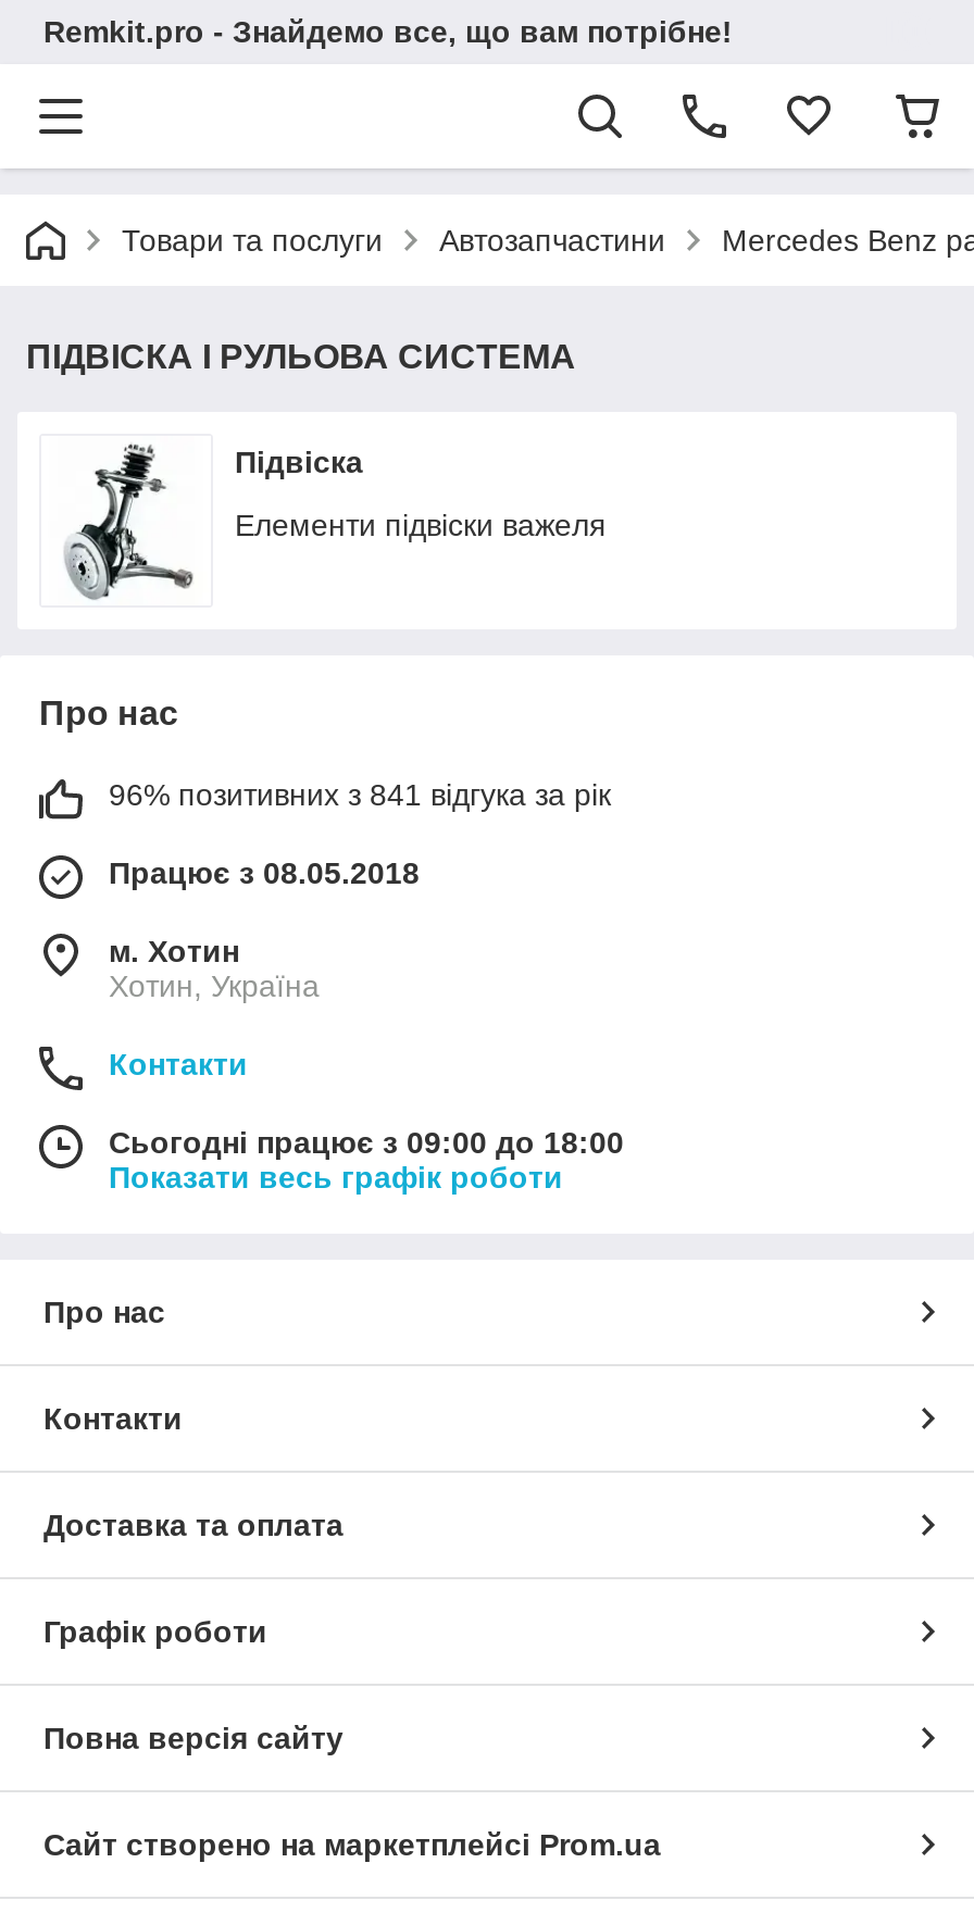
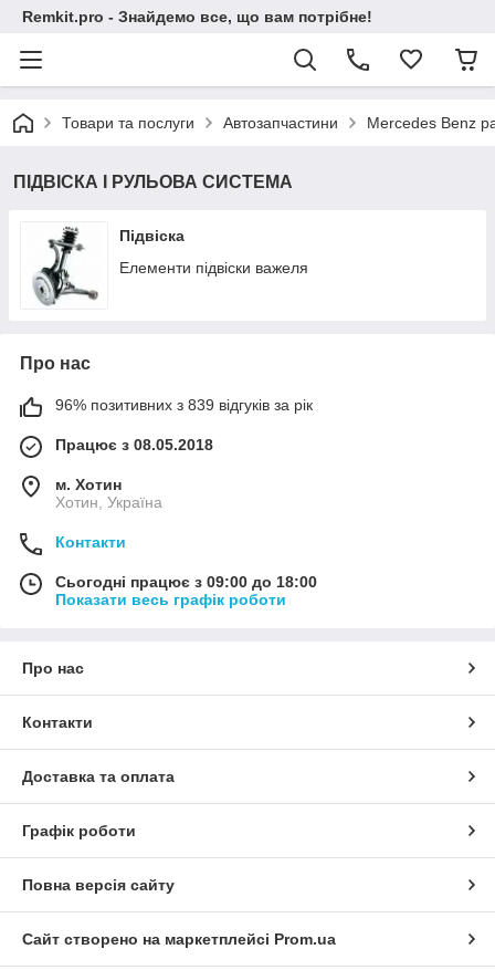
[109,777,611,812] 96% позитивних з 841 відгука за рік -> [55,396,313,414] 96% позитивних з 839 відгуків за рік

